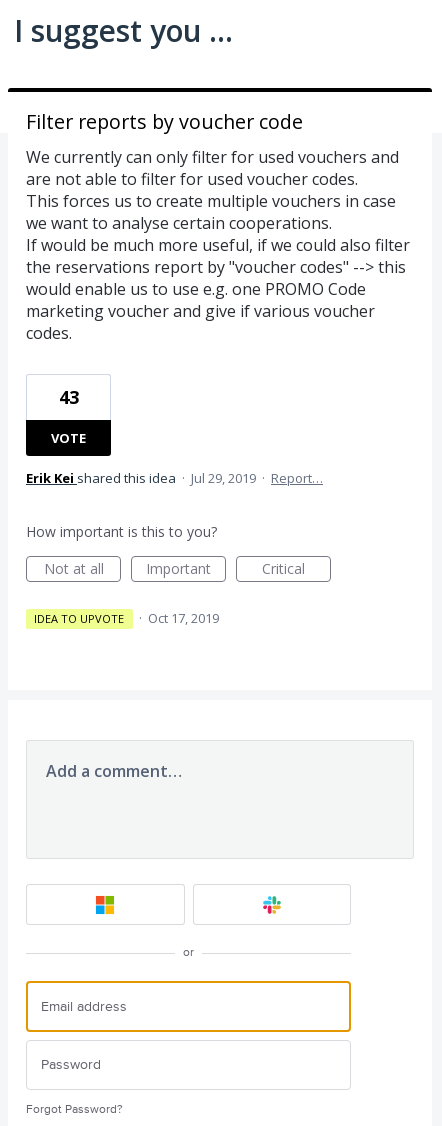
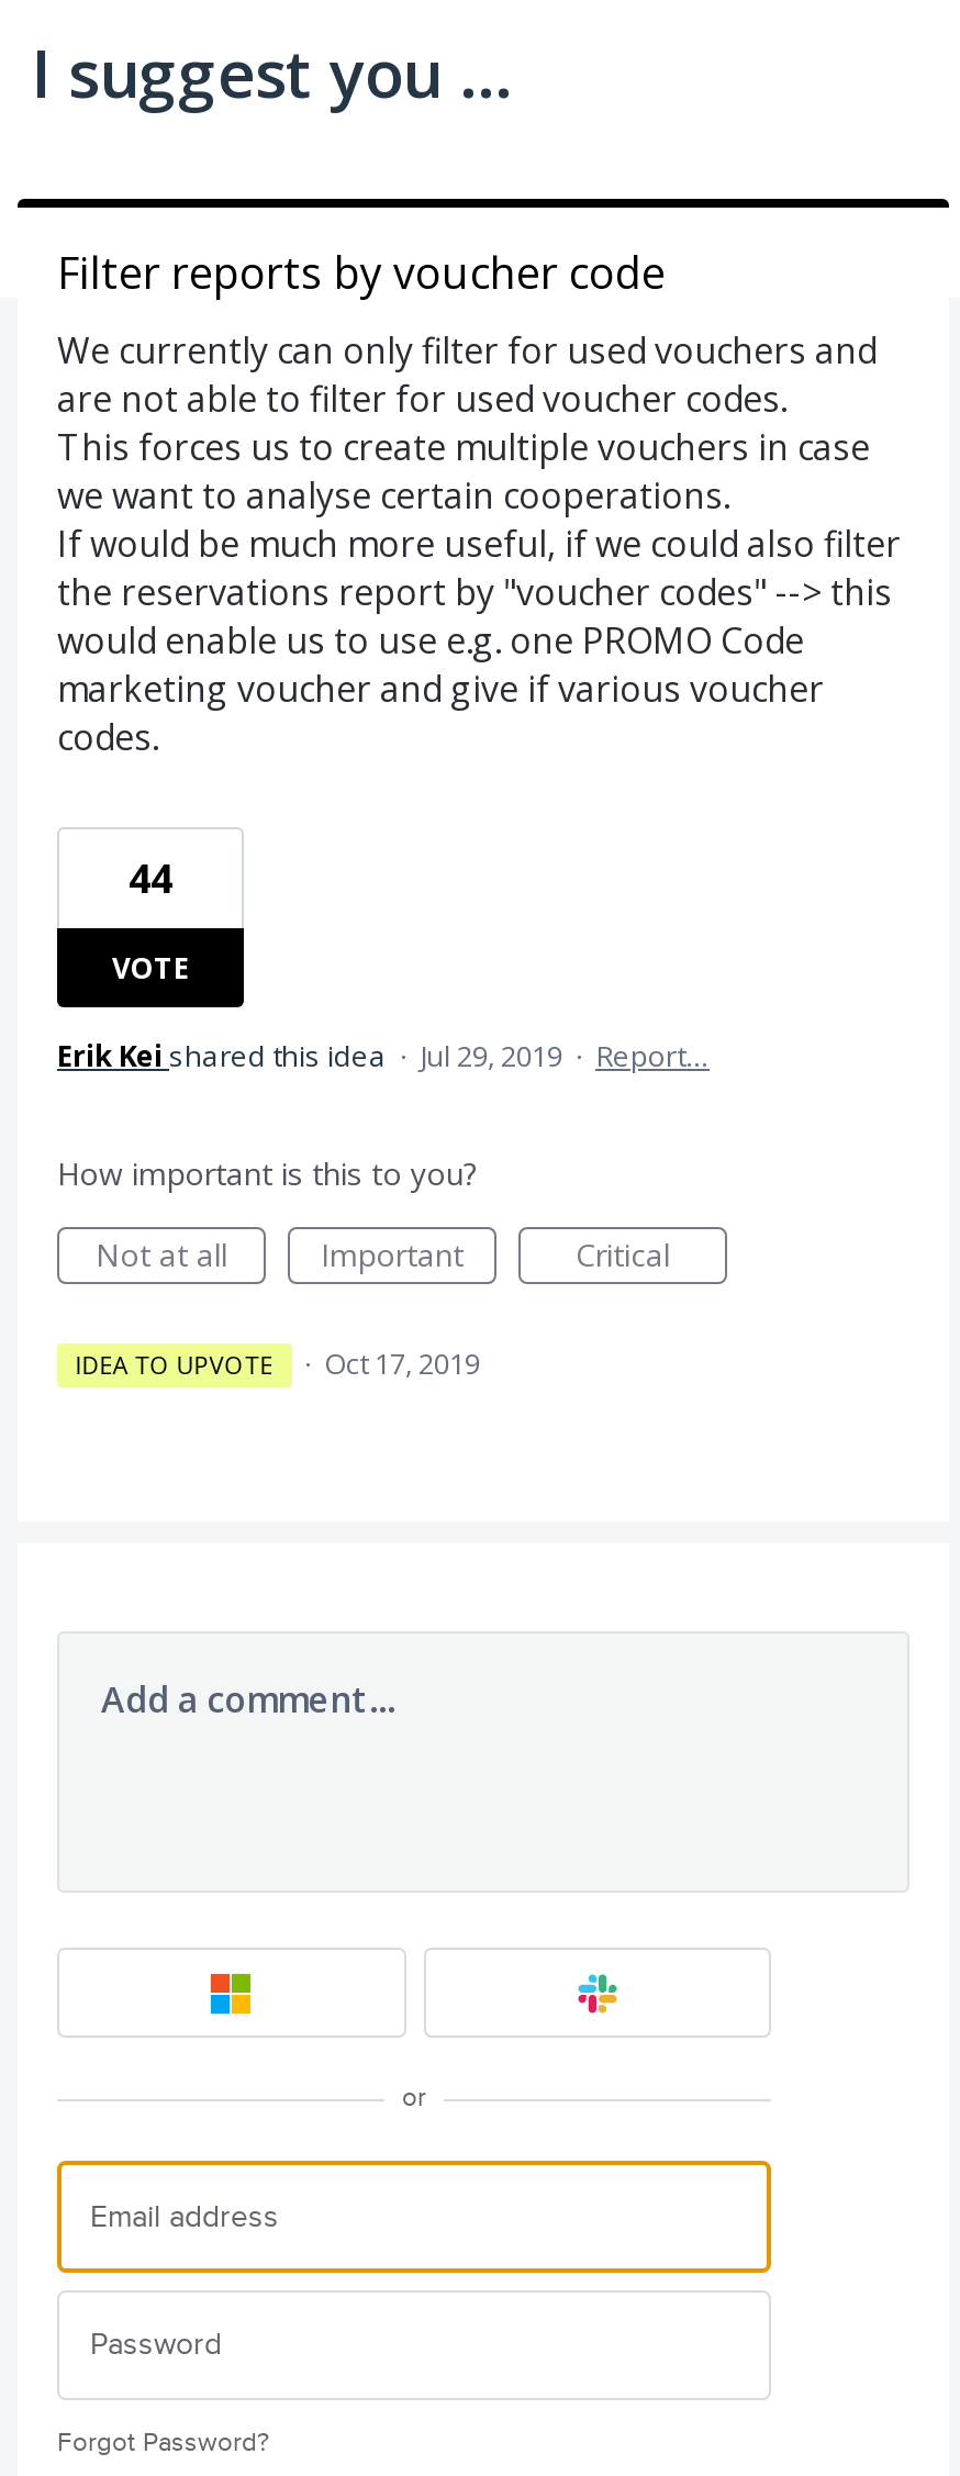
[58,385,78,409] 43 -> [129,852,172,904] 44

